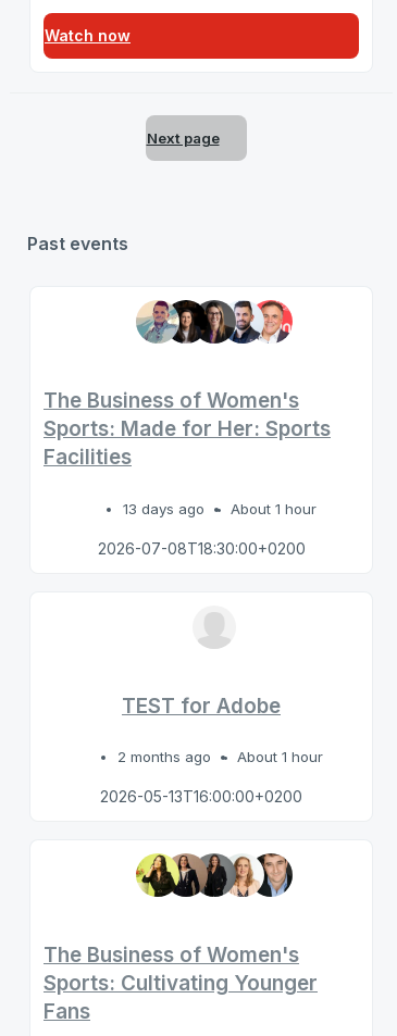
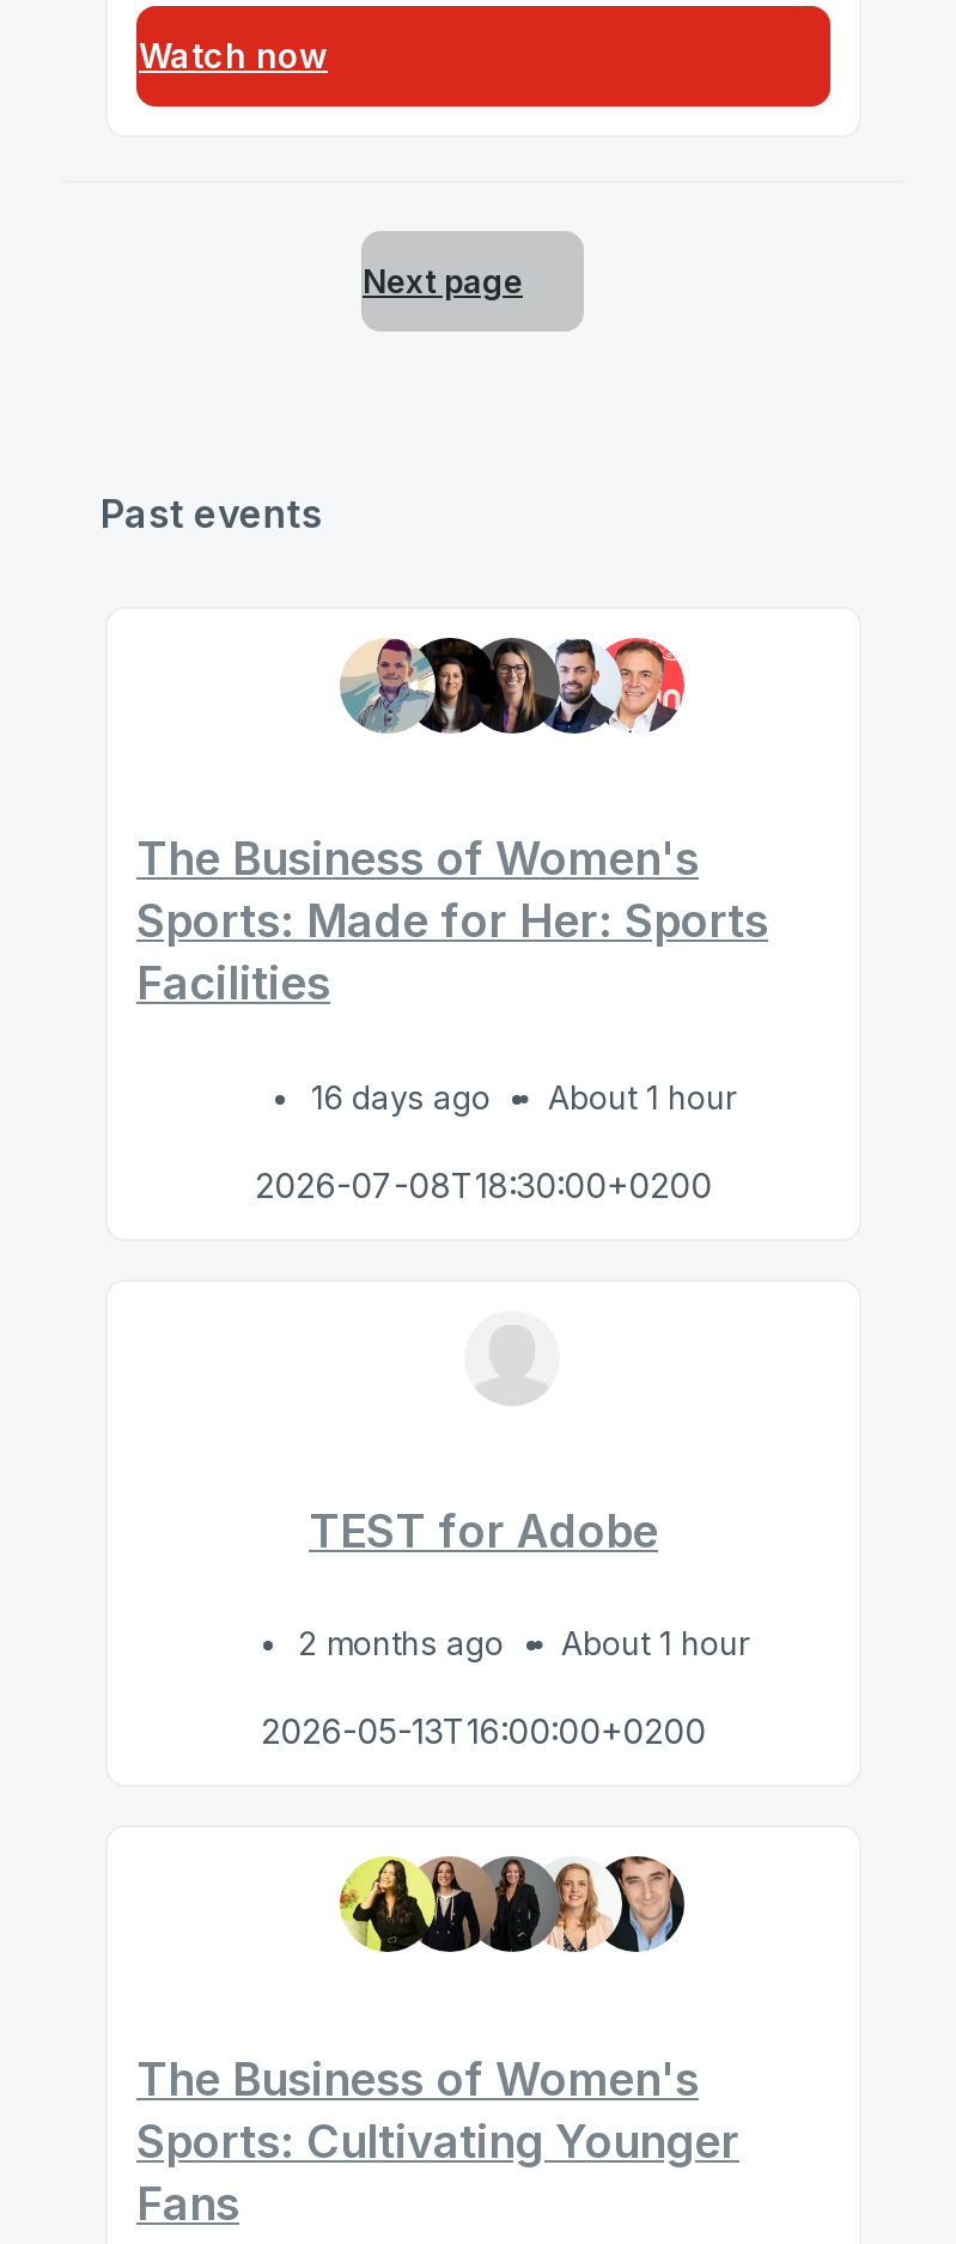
[123,500,317,517] 13 days ago About 1 hour -> [311,1078,737,1116] 16 days ago About 1 hour

